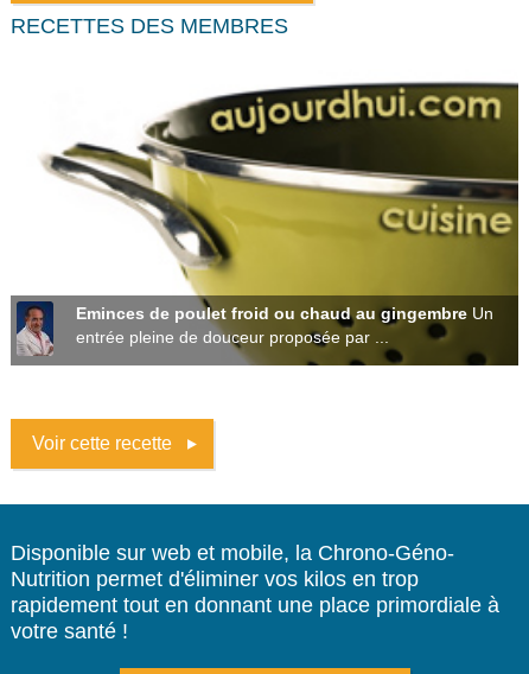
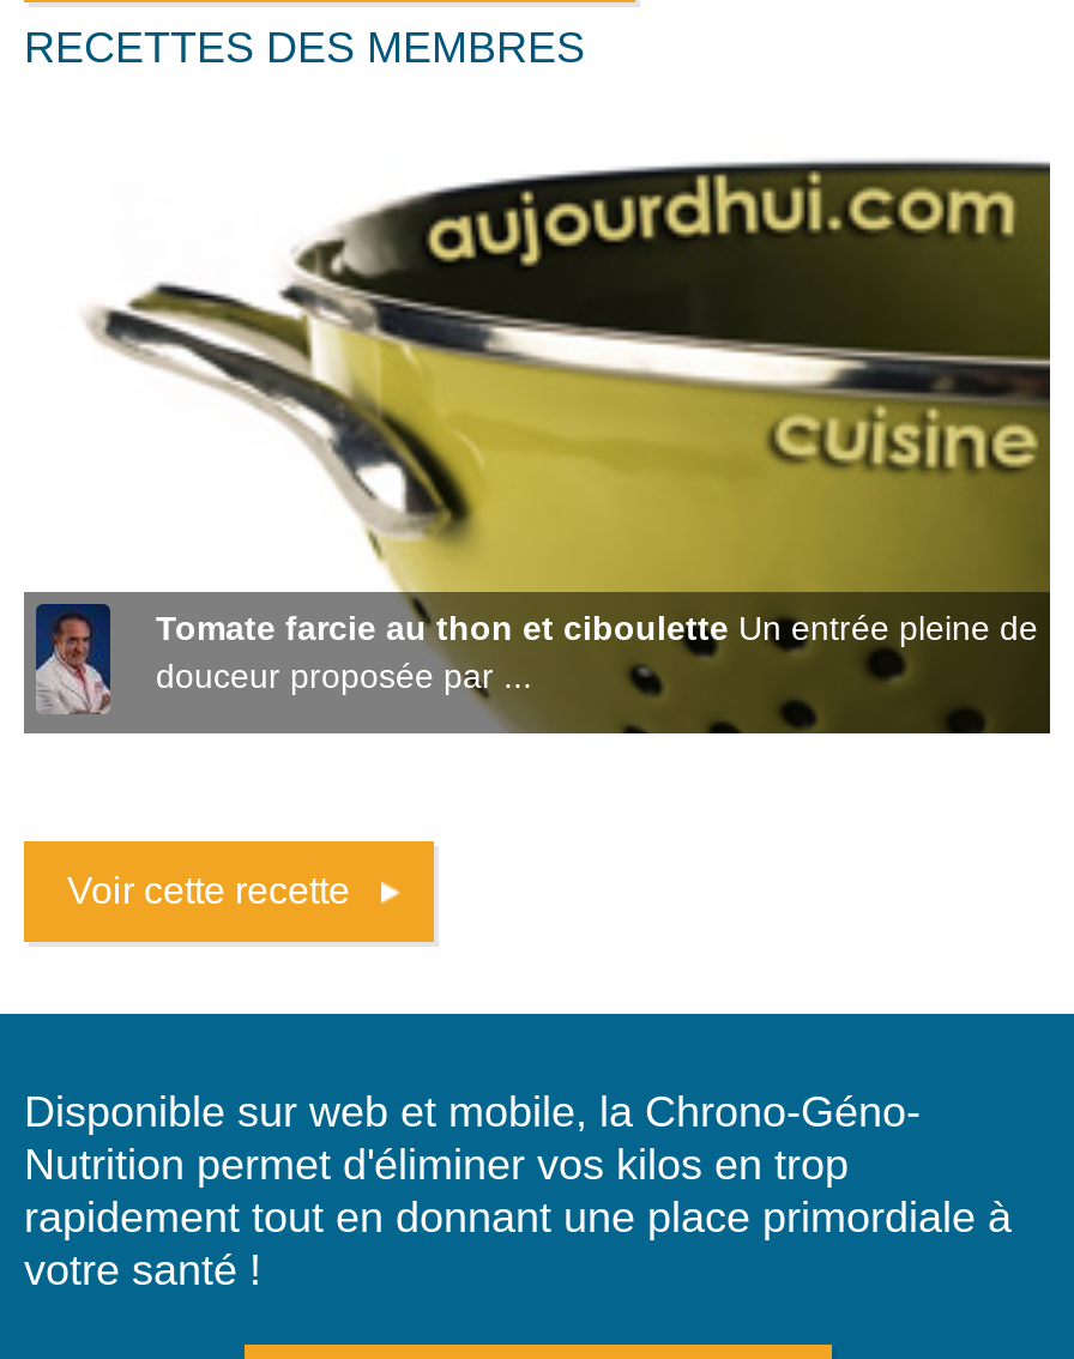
[76,304,493,346] Eminces de poulet froid ou chaud au gingembre Un | entrée pleine de douceur proposée par ... -> [156,609,1038,695] Tomate farcie au thon et ciboulette Un entrée pleine de | douceur proposée par ...

